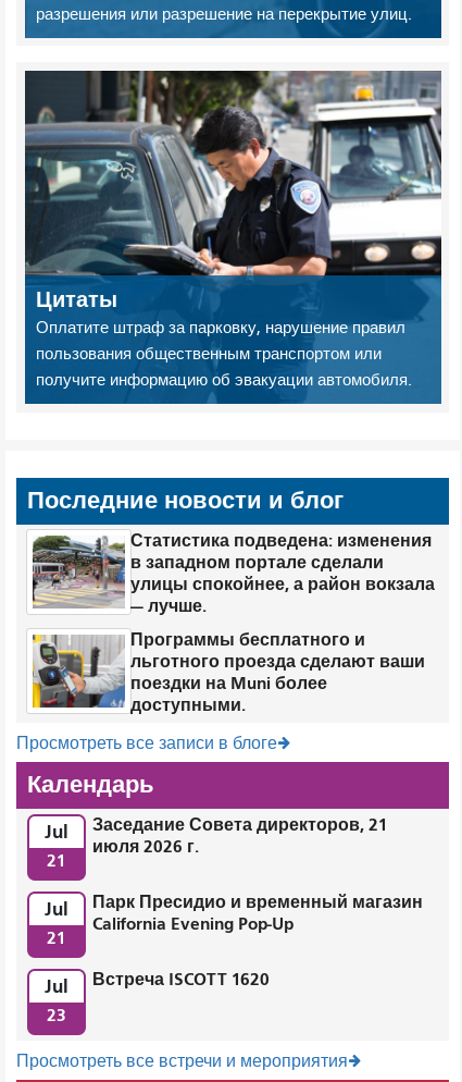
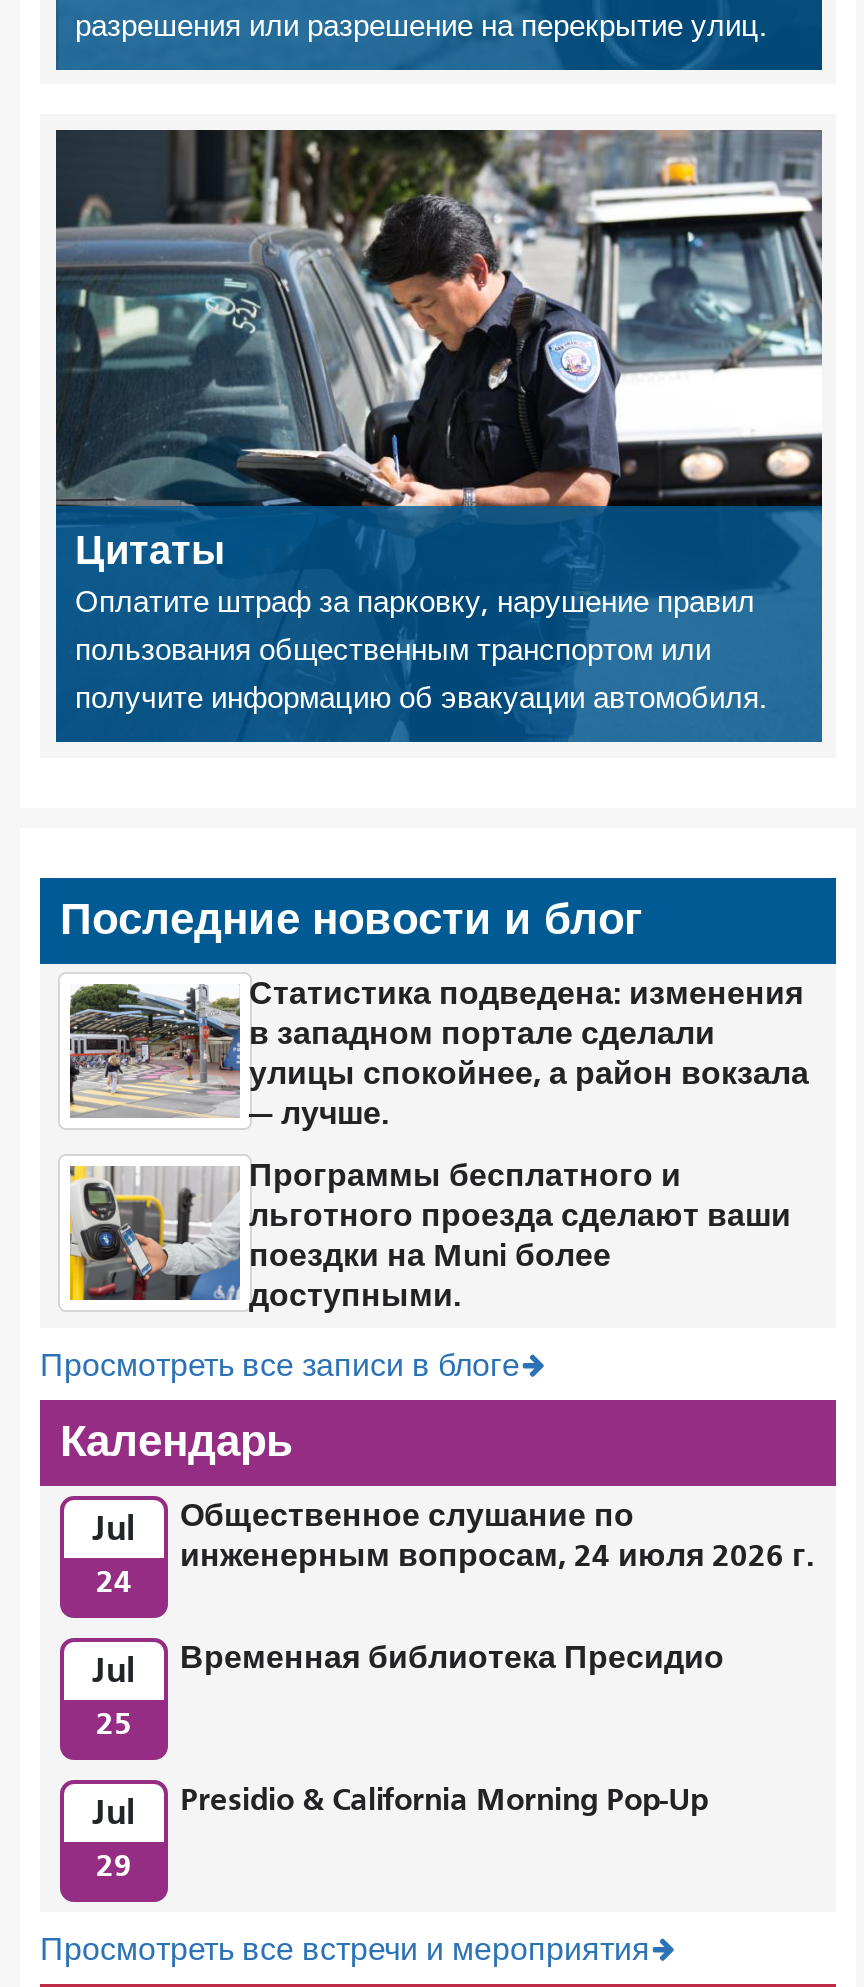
[92,814,388,856] Заседание Совета директоров, 21 | июля 2026 г. -> [180,1495,814,1573] Общественное слушание по | инженерным вопросам, 24 июля 2026 г.
[47,850,66,870] 21 -> [96,1561,132,1599] 24
[92,891,423,934] Парк Пресидио и временный магазин | California Evening Pop-Up -> [180,1637,724,1675] Временная библиотека Пресидио
[47,927,66,948] 21 -> [96,1703,132,1741] 25
[92,968,270,989] Встреча ISCOTT 1620 -> [180,1779,708,1817] Presidio & California Morning Pop-Up
[47,1004,66,1025] 23 -> [96,1845,132,1883] 29

